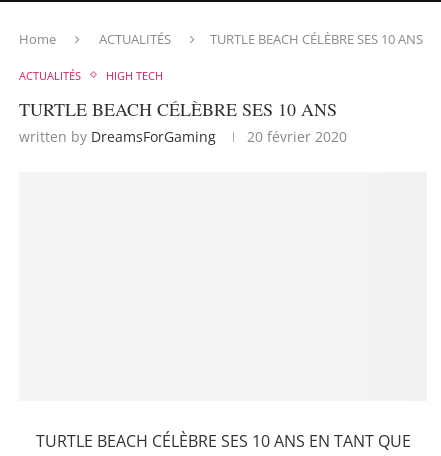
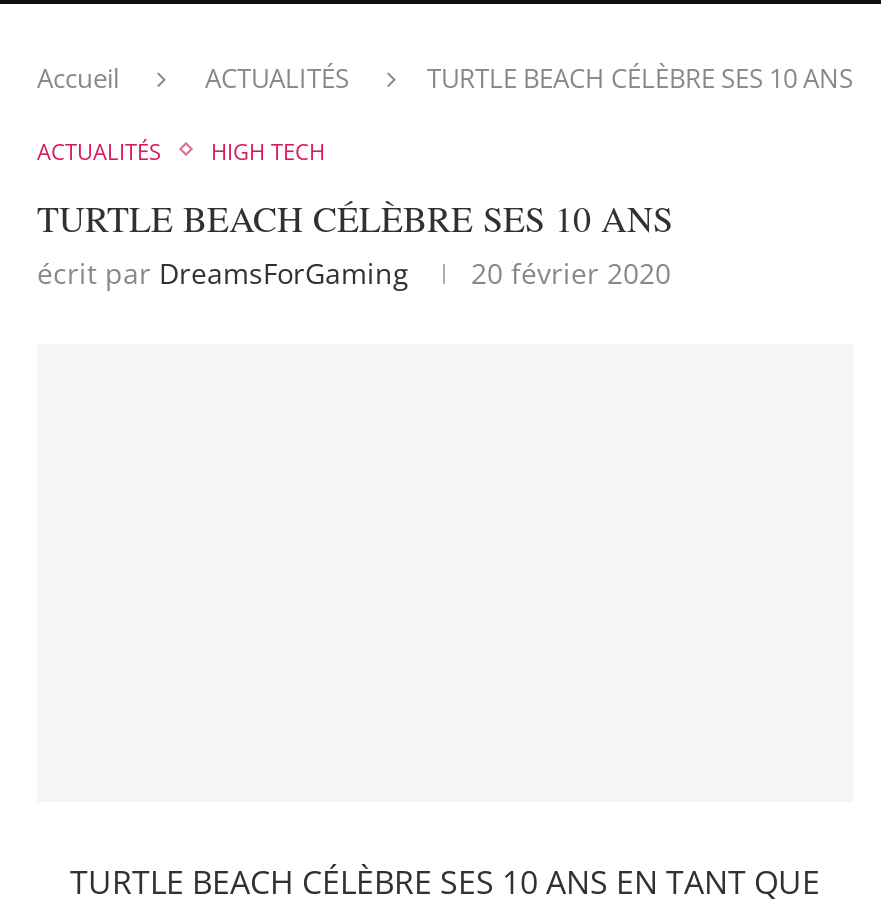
[19,30,56,48] Home -> [37,60,119,96] Accueil
[19,127,216,146] written by DreamsForGaming -> [37,254,409,292] écrit par DreamsForGaming

